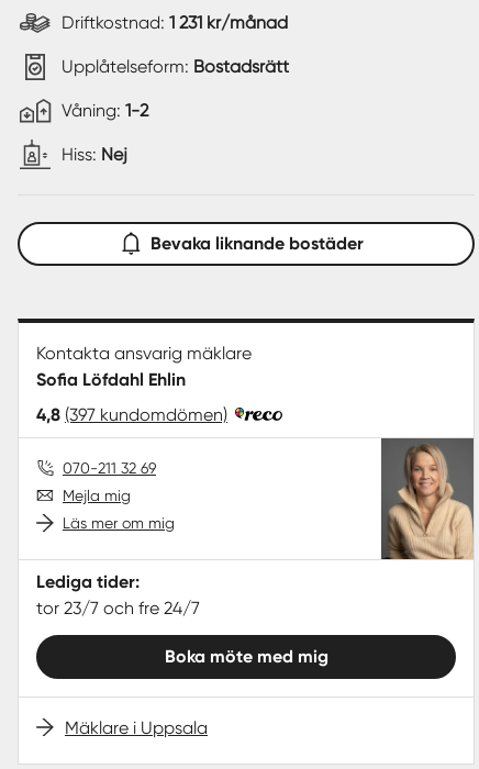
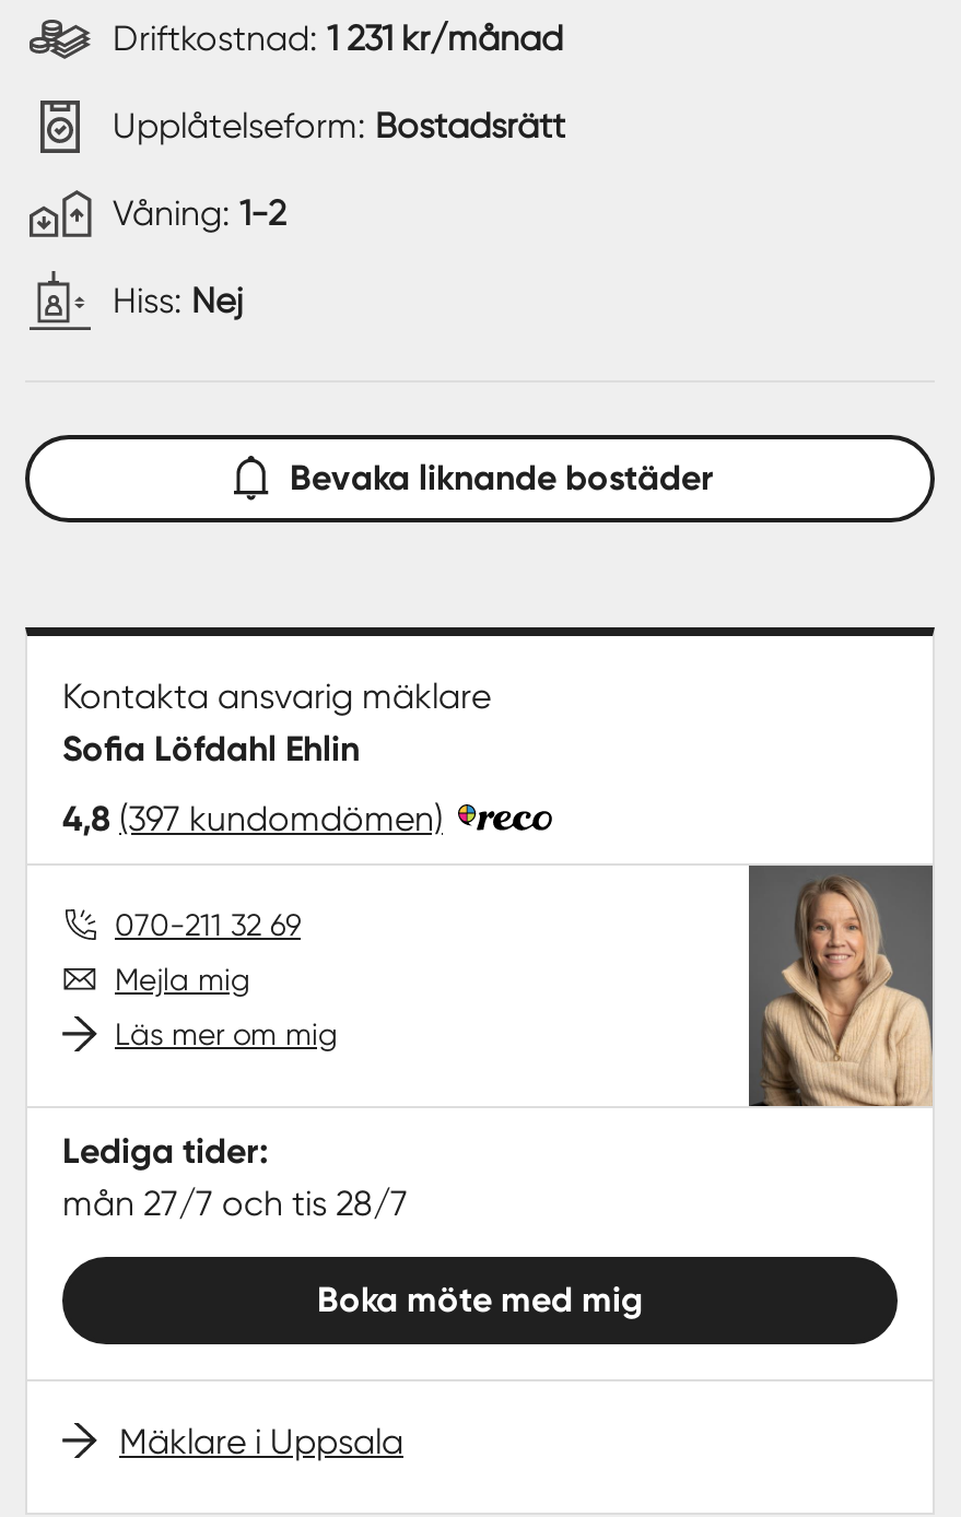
[36,598,200,619] tor 23/7 och fre 24/7 -> [62,1183,408,1225] mån 27/7 och tis 28/7

